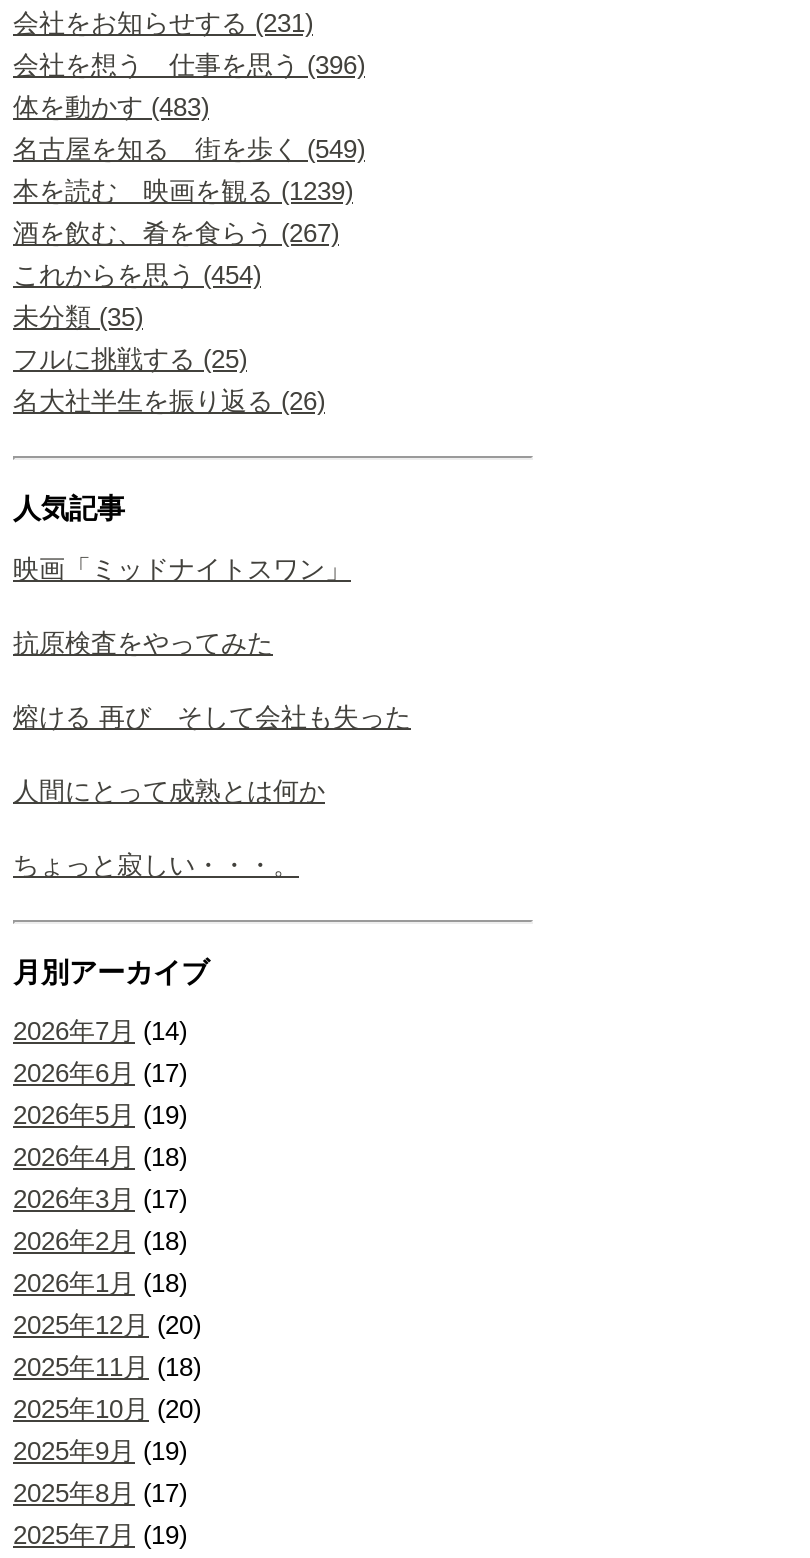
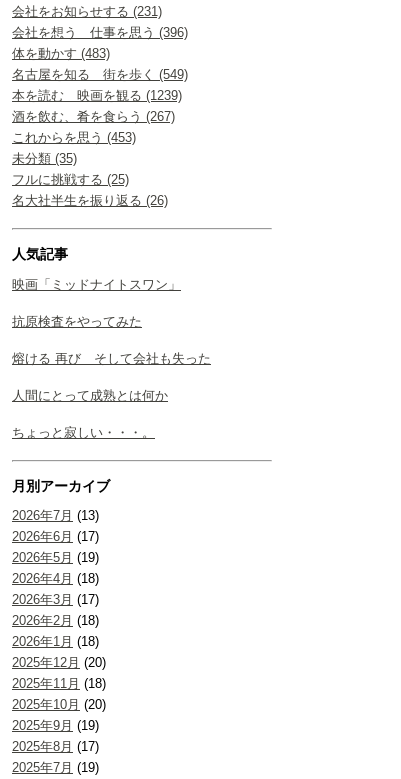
[13,260,261,290] これからを思う (454) -> [12,130,136,145] これからを思う (453)
[13,1016,187,1046] 2026年7月(14) -> [12,508,99,523] 2026年7月(13)

